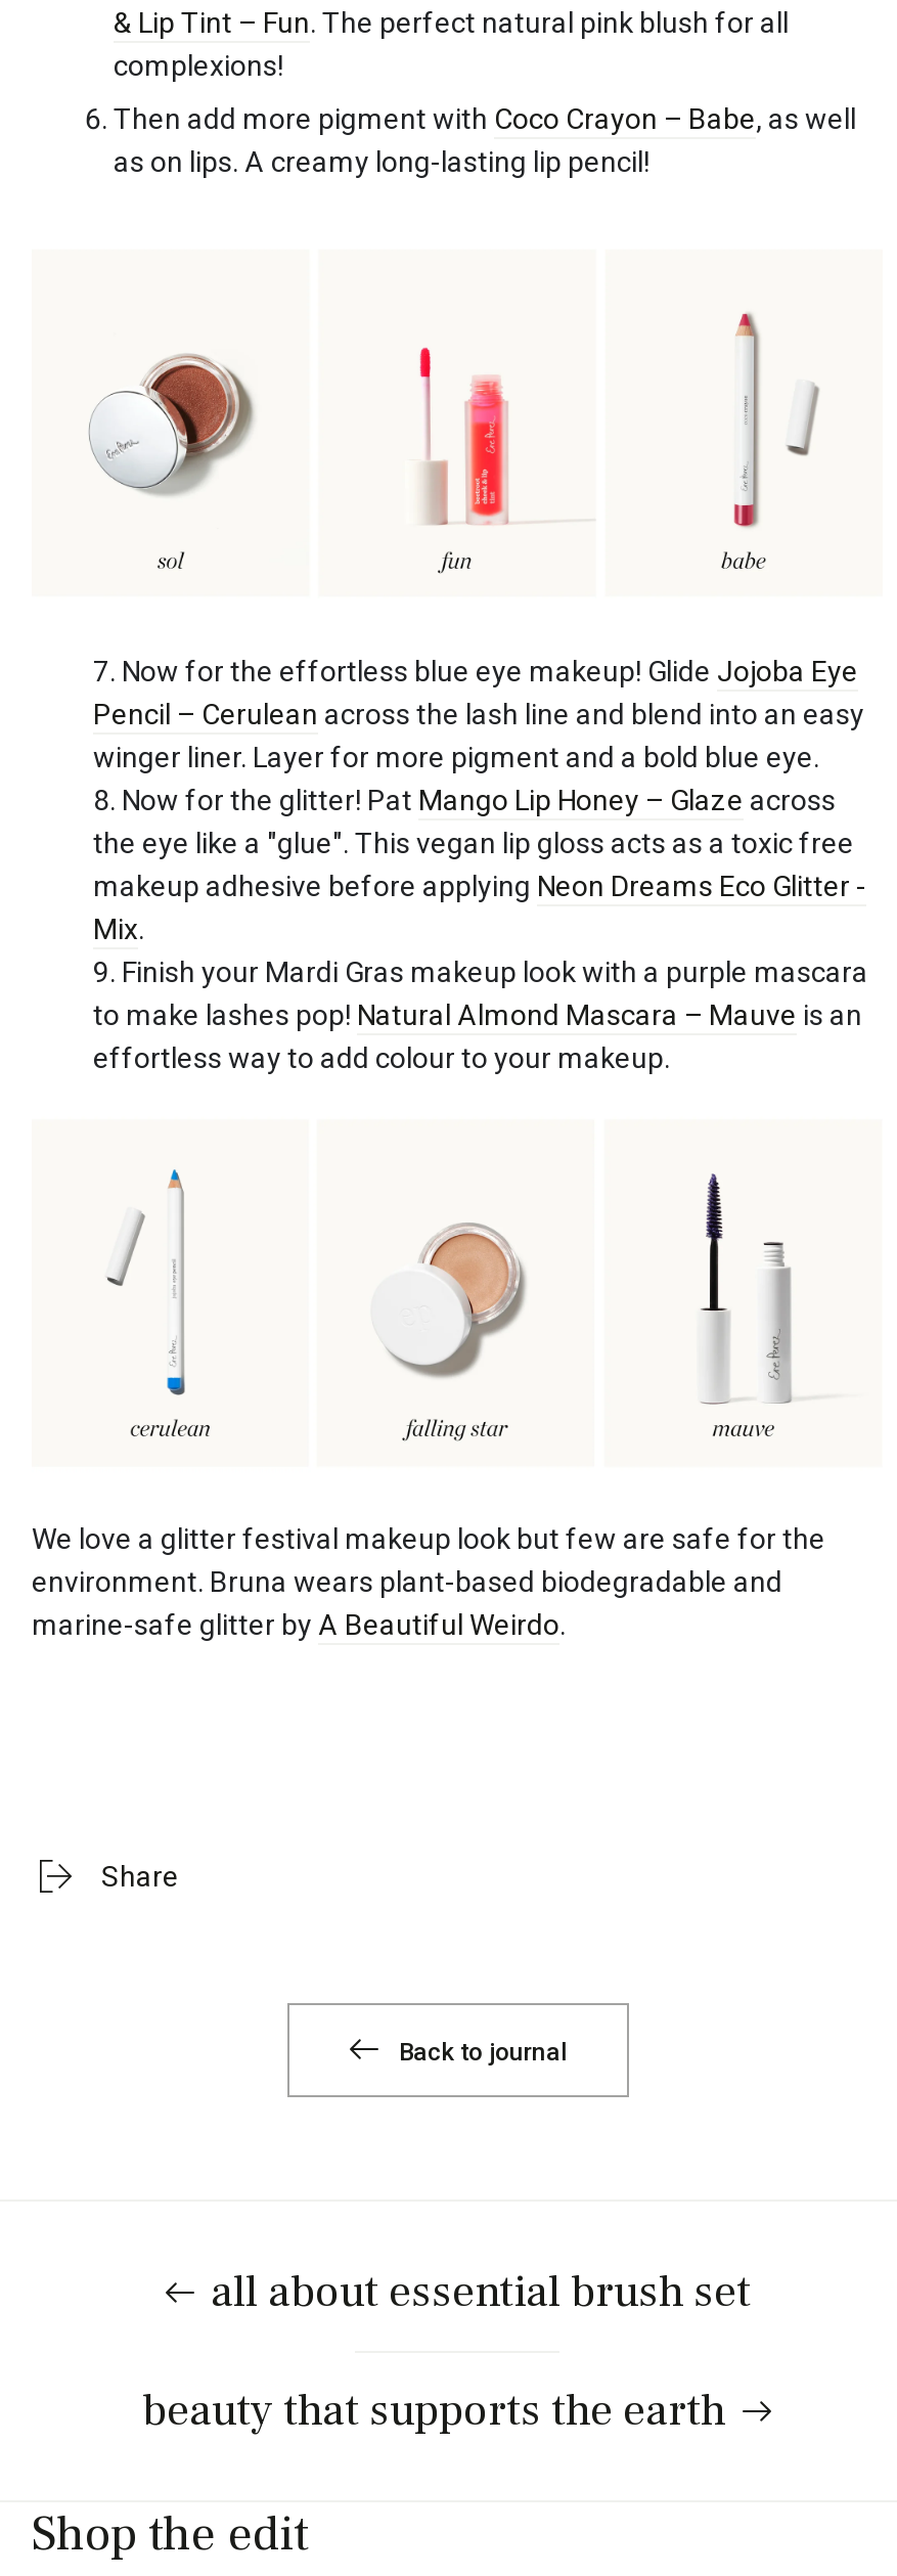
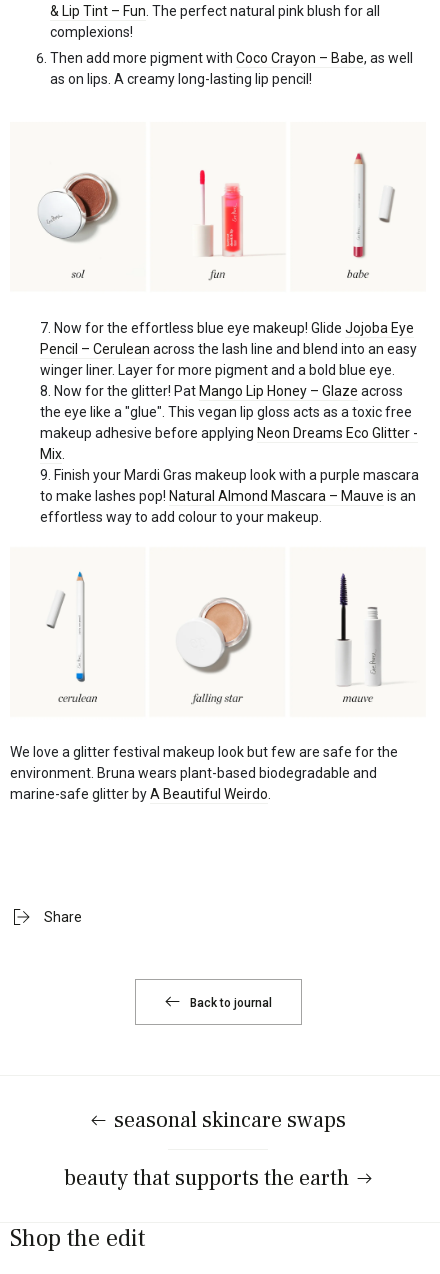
[211,2264,751,2321] all about essential brush set -> [113,1106,345,1134] seasonal skincare swaps

